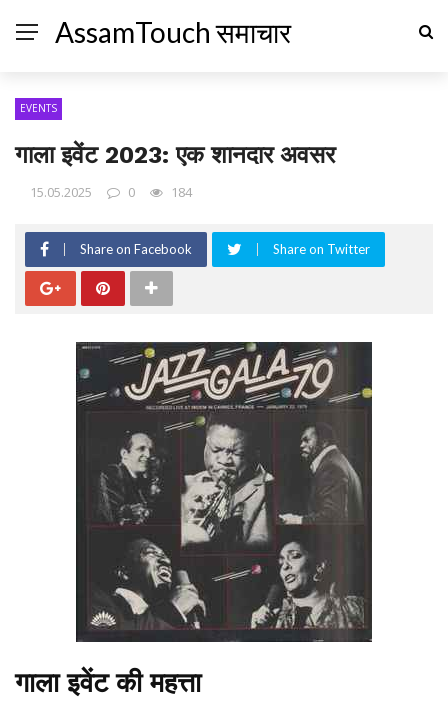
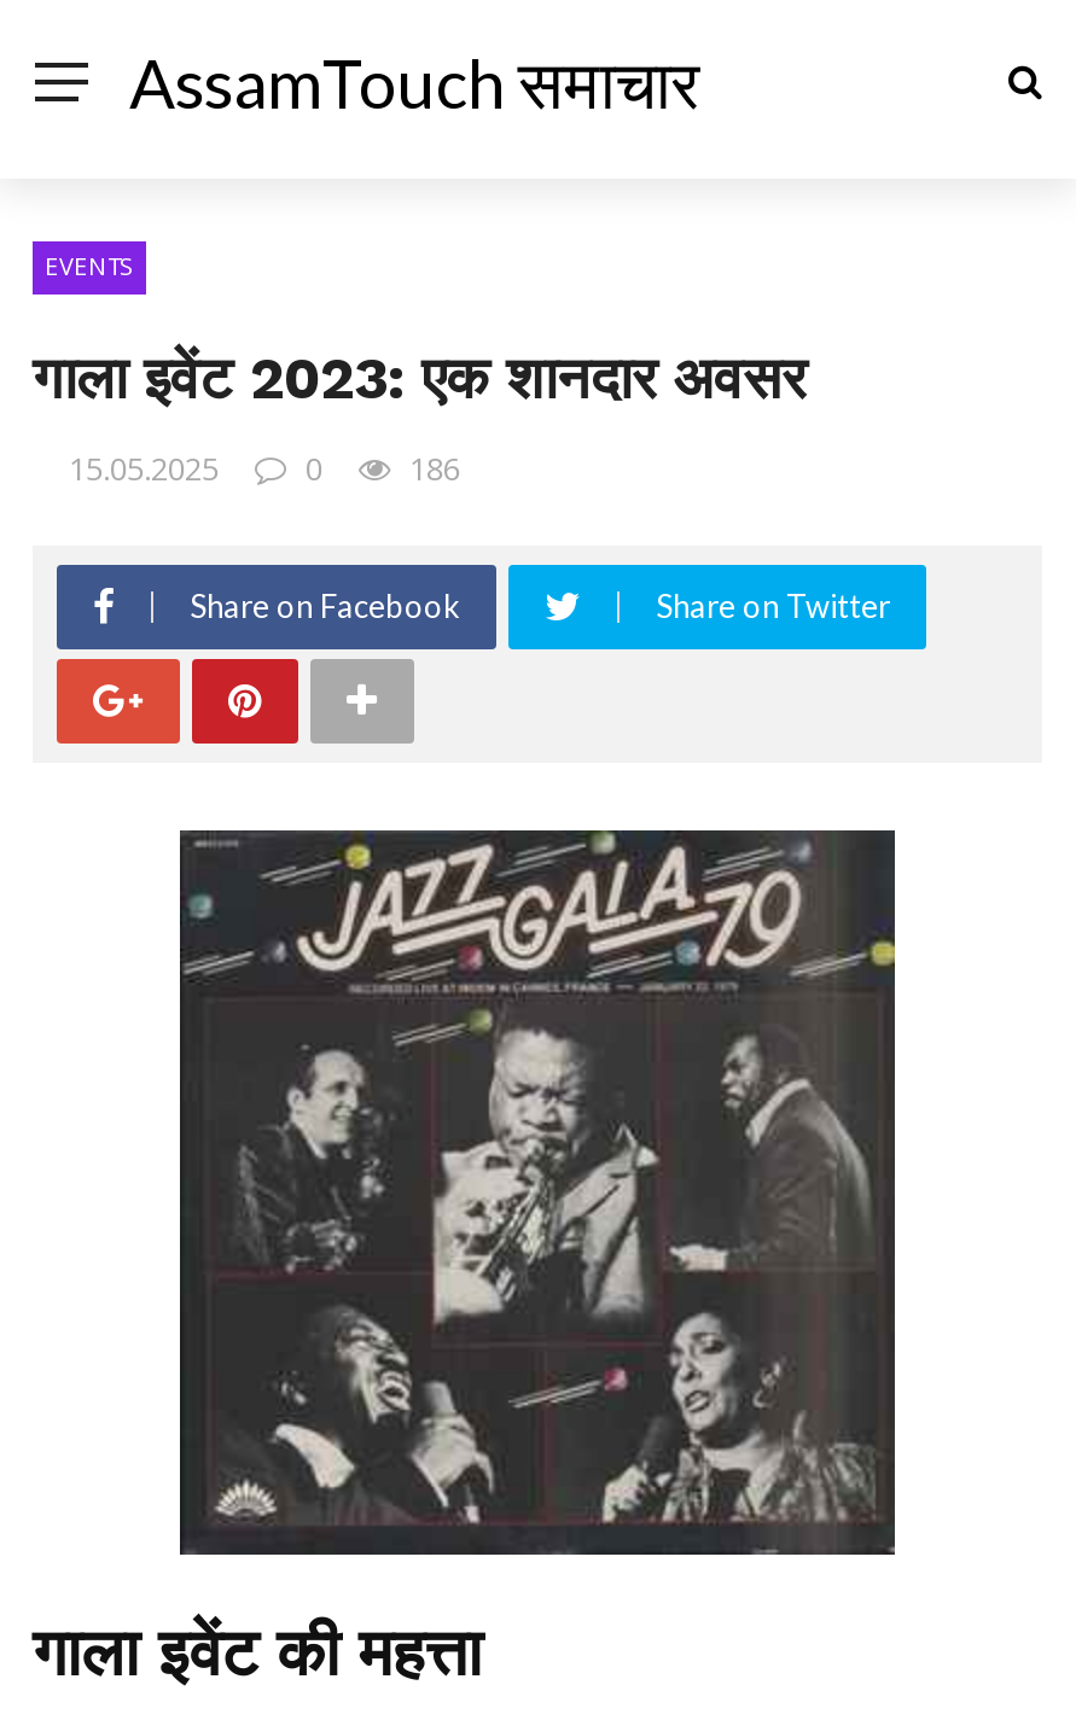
[30,183,192,201] 15.05.2025 0 184 -> [69,447,460,490] 15.05.2025 0 186

